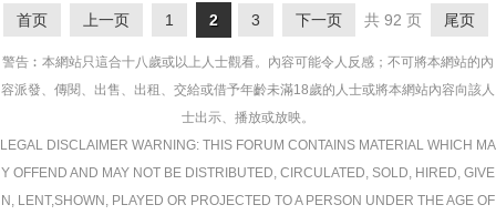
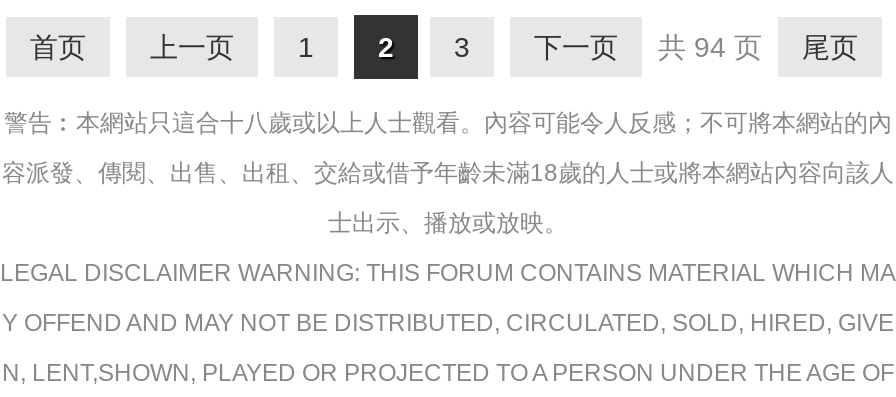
[17,11,475,29] 首页 上一页 1 2 3 下一页 共 92 页 尾页 -> [30,31,858,63] 首页 上一页 1 2 3 下一页 共 94 页 尾页

